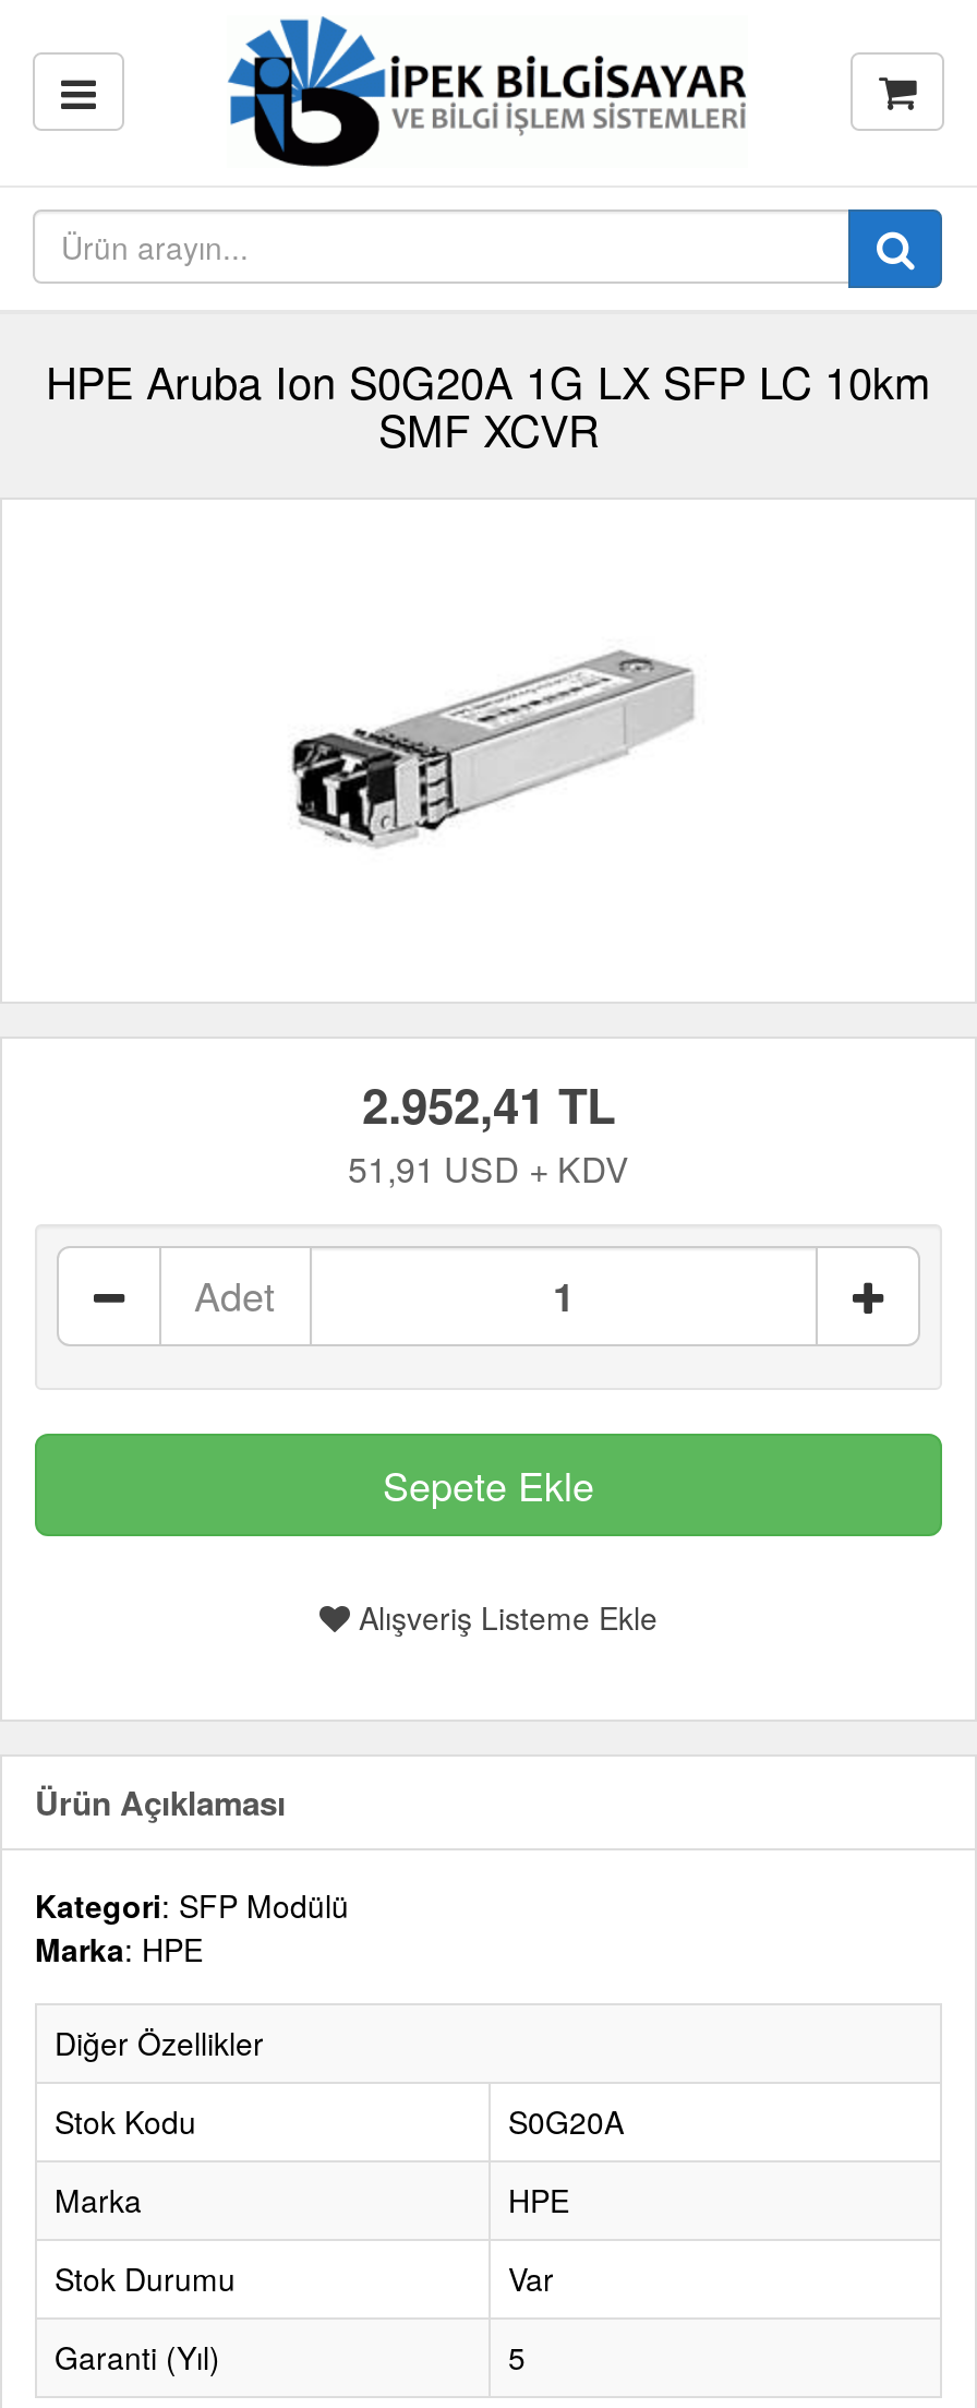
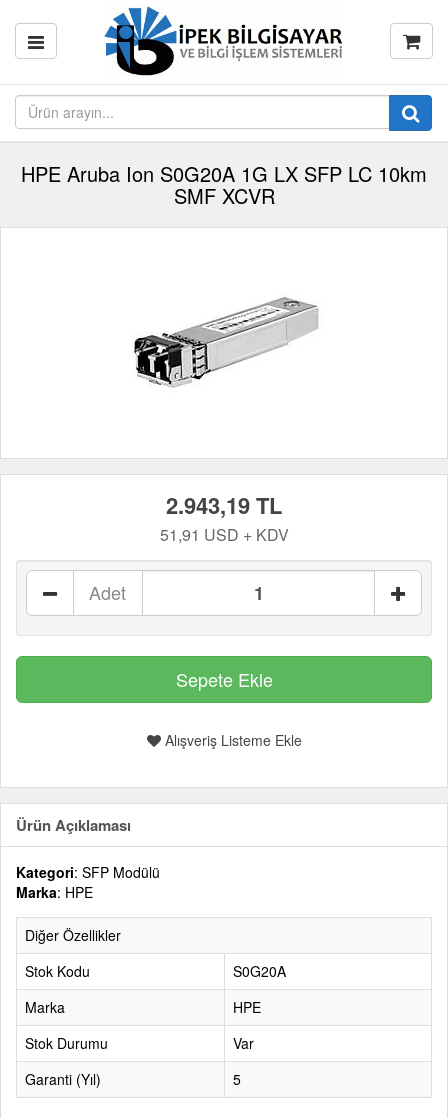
[362,1069,615,1139] 2.952,41 TL -> [166,489,282,521] 2.943,19 TL

